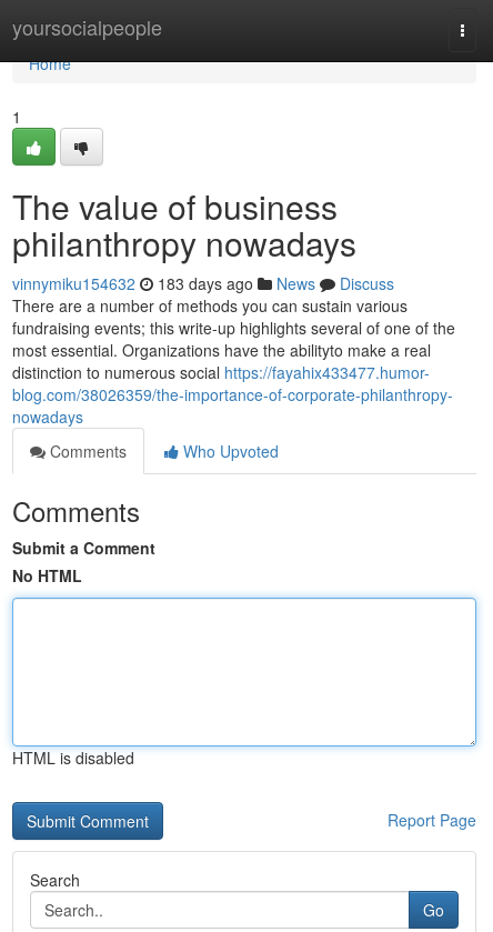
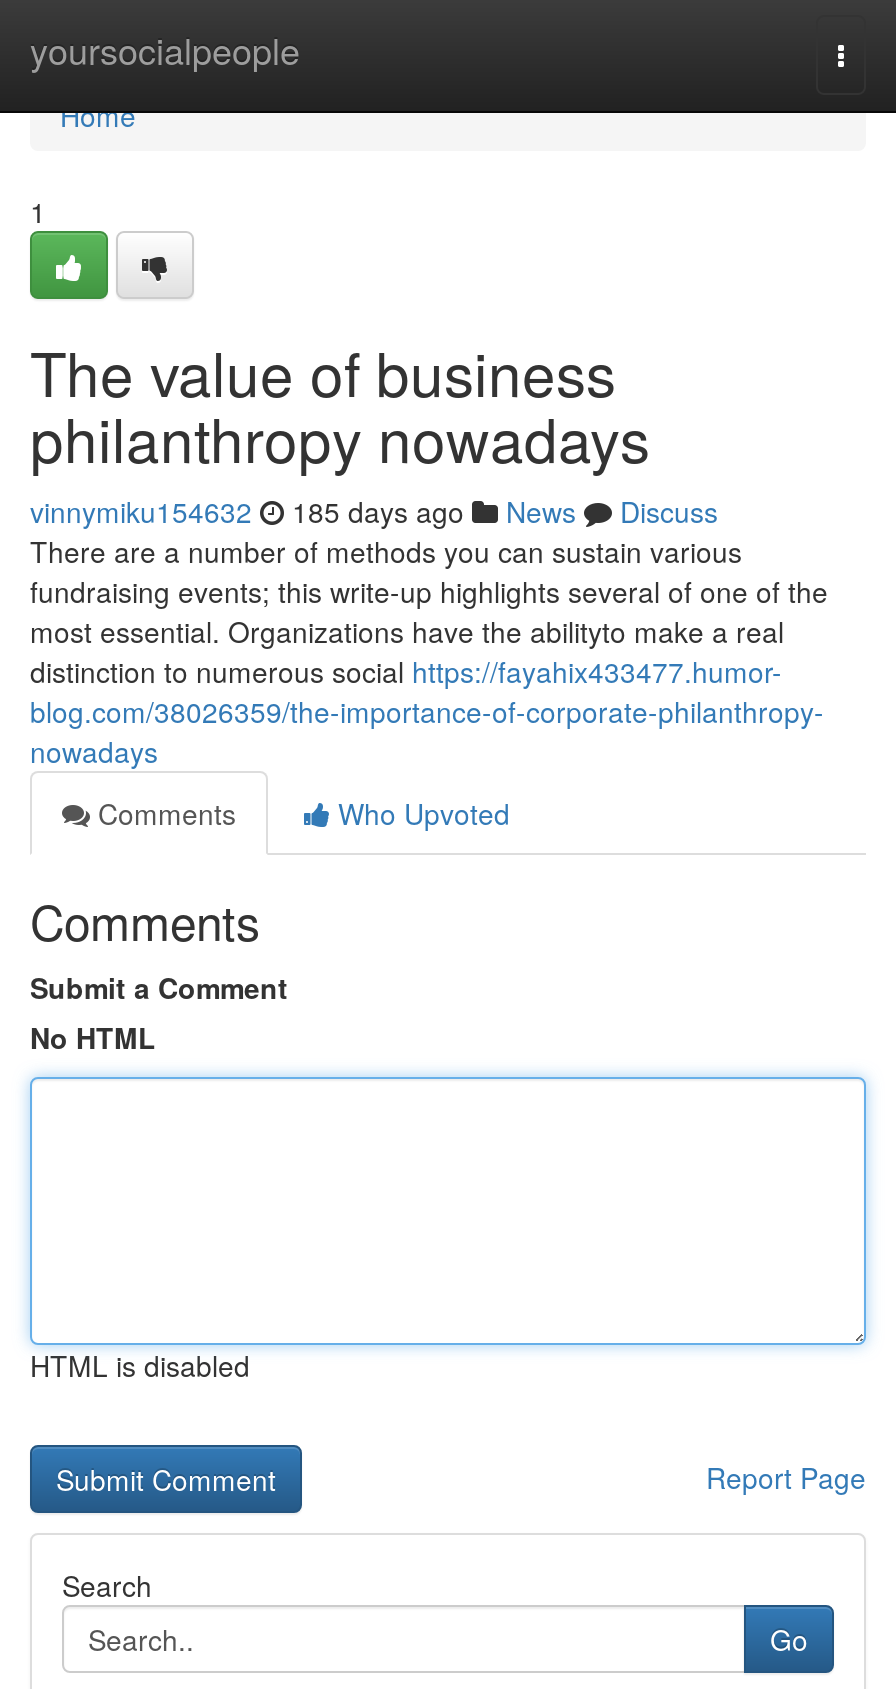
[12,272,394,294] vinnymiku154632 183 days ago News Discuss -> [30,491,718,531] vinnymiku154632 185 days ago News Discuss

